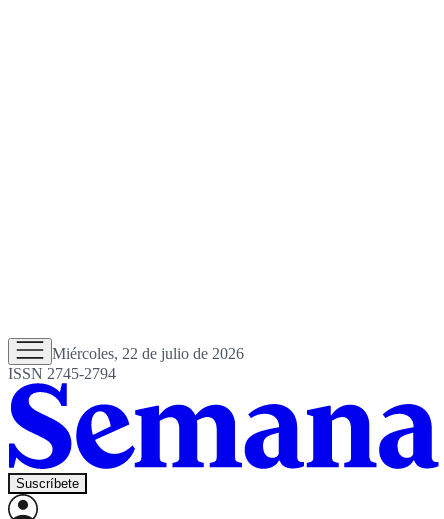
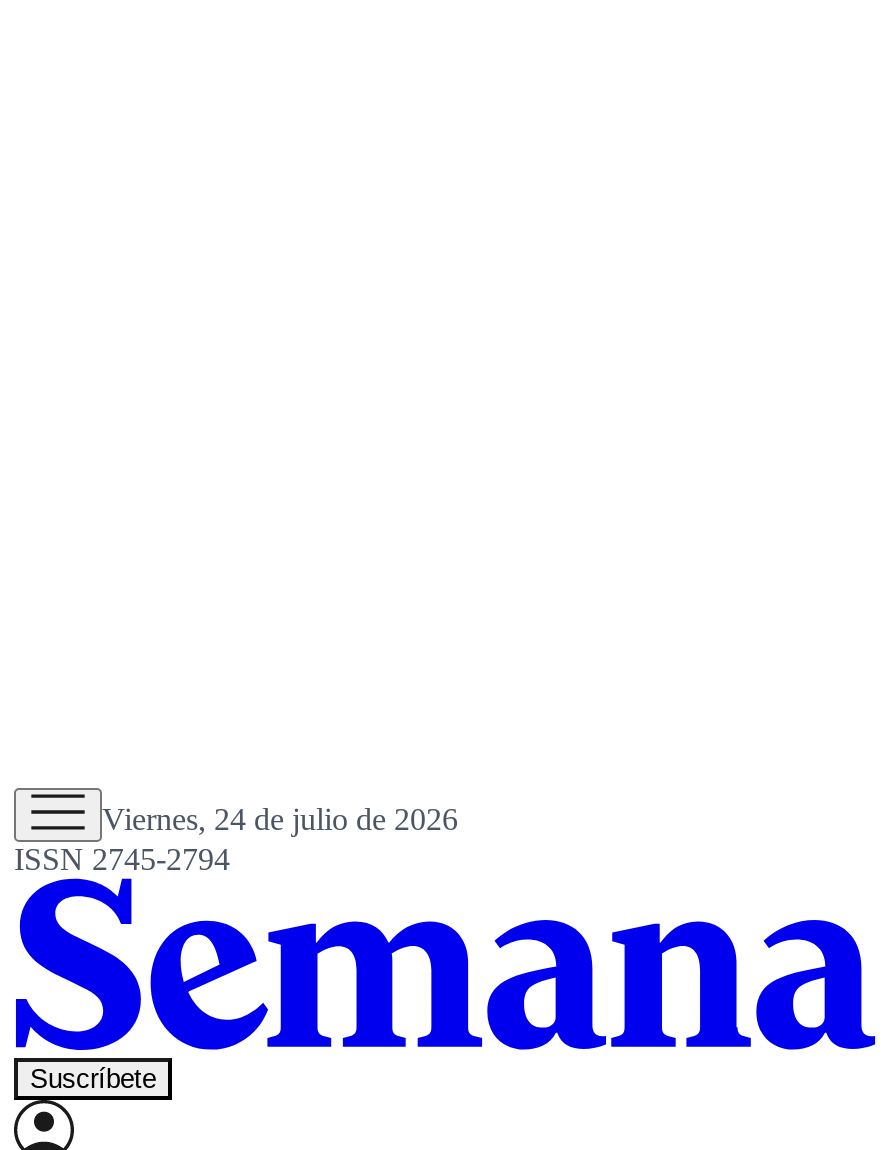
[52,345,244,362] Miércoles, 22 de julio de 2026 -> [102,802,458,836] Viernes, 24 de julio de 2026

